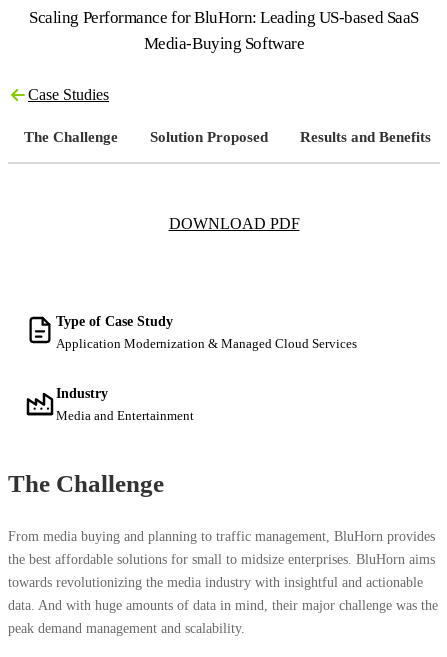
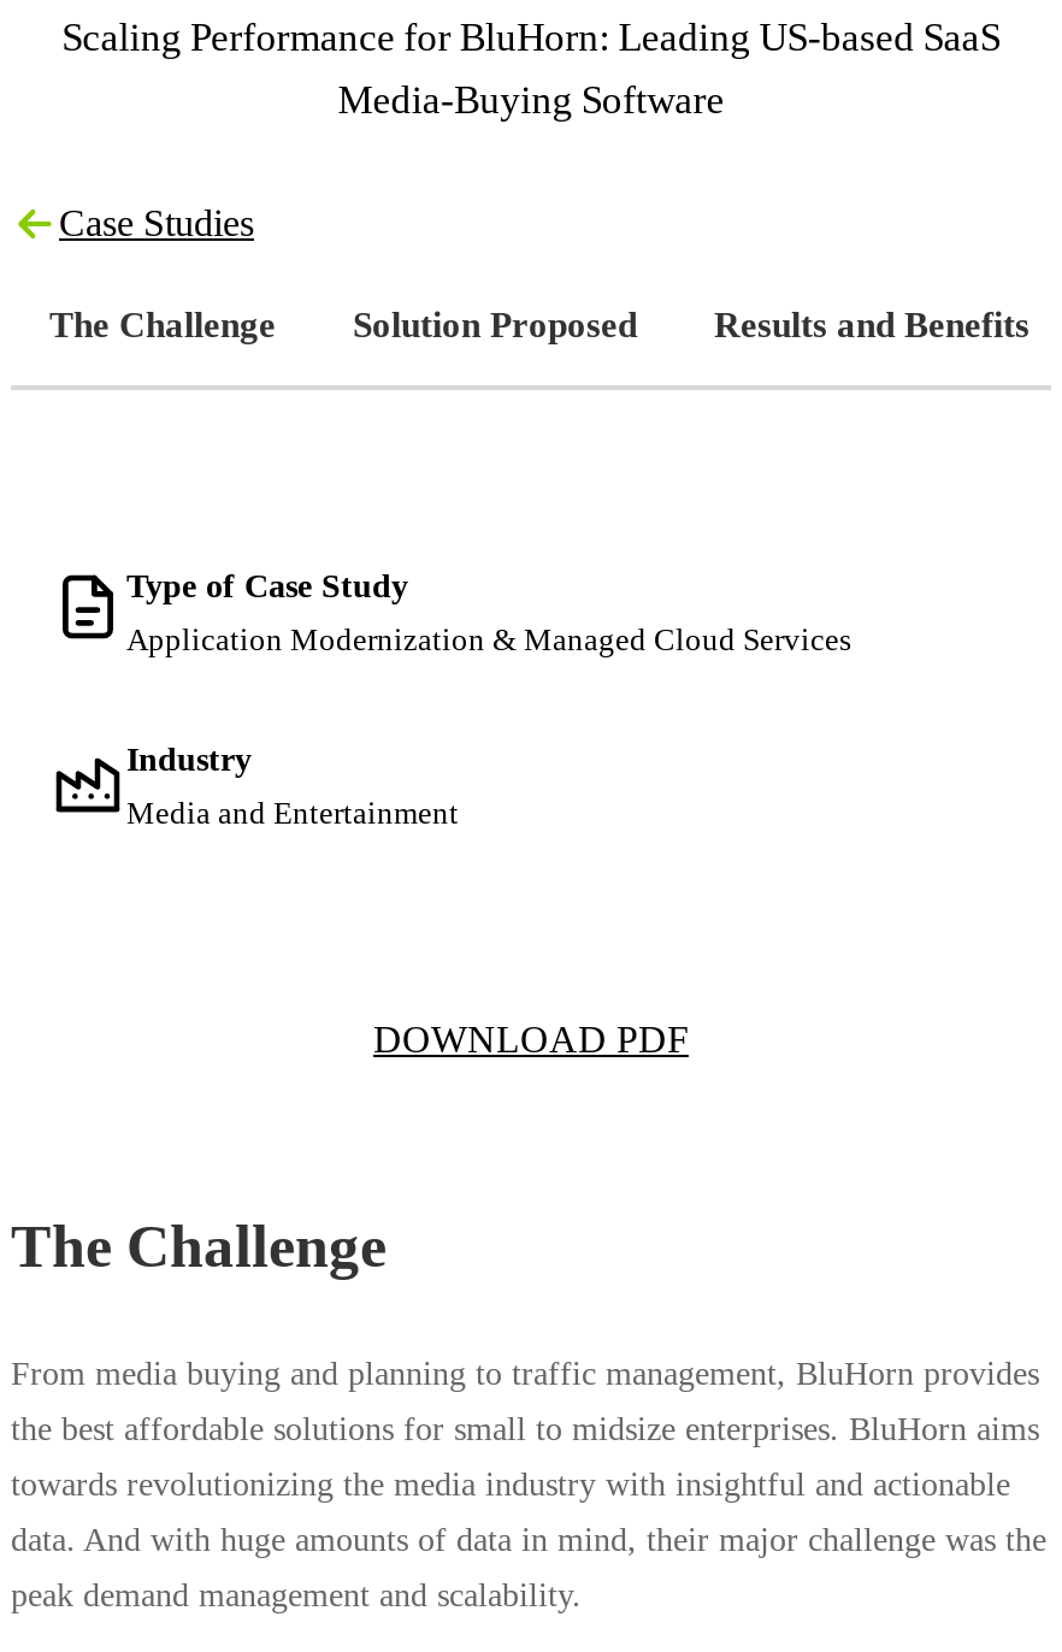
moved [168,215,299,232] -> [373,1019,689,1060]: DOWNLOAD PDF
moved [56,314,357,423] -> [126,569,851,832]: Type of Case Study | Application Modernization & Managed Cloud Services | Industry | Media and Entertainment

